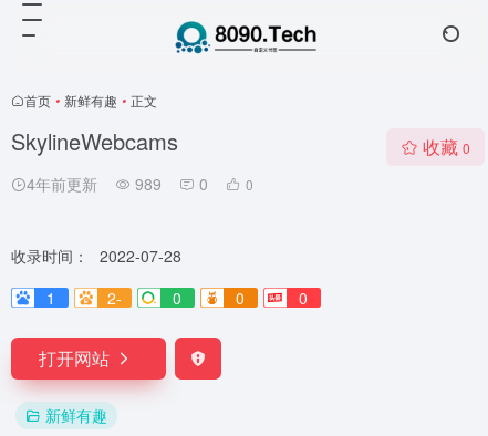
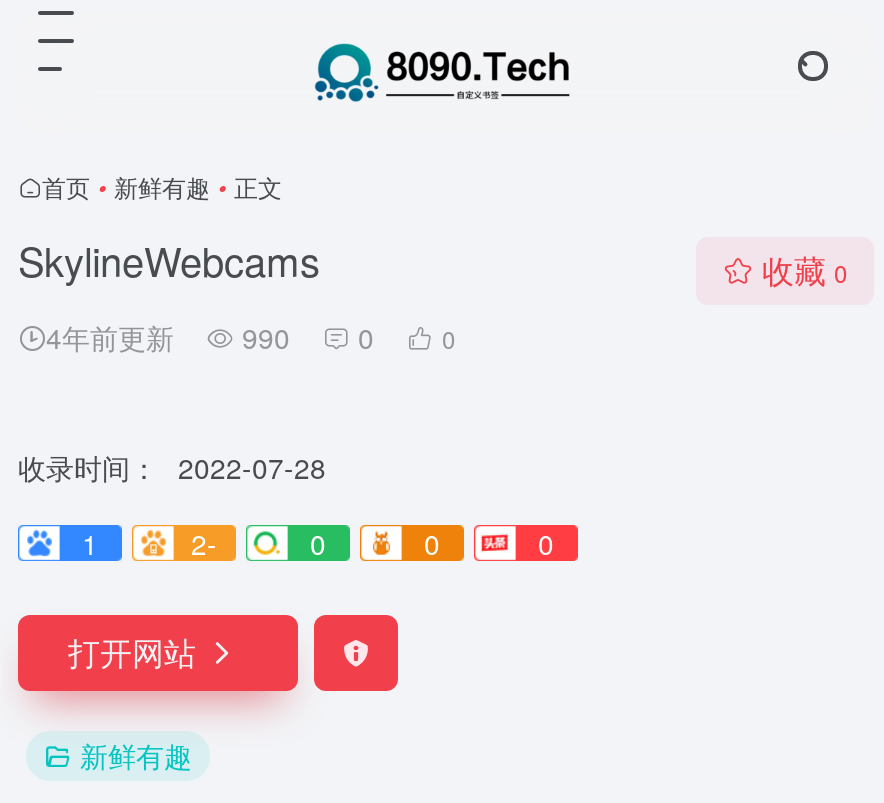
[27,173,253,195] 4年前更新 989 0 0 -> [46,317,456,357] 4年前更新 990 0 0

